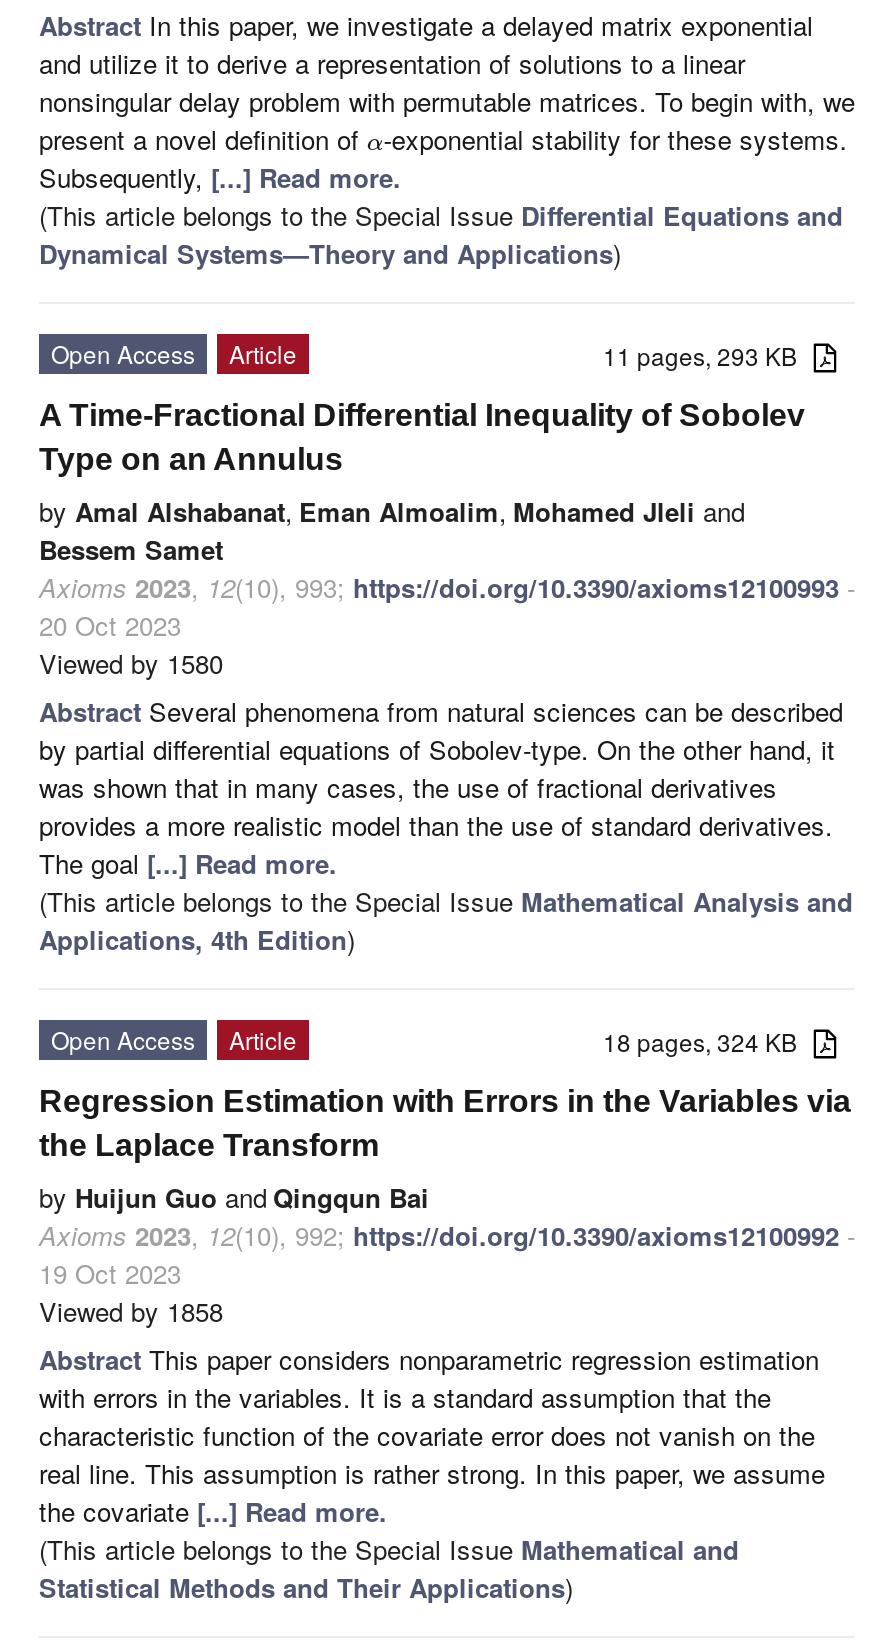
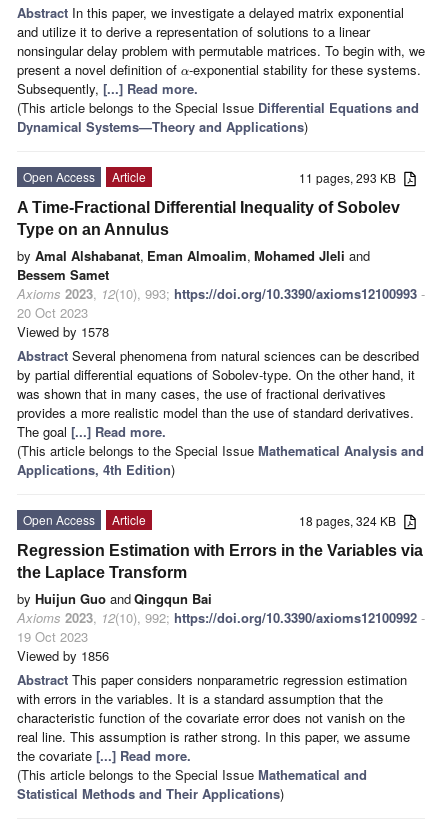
[39,644,223,682] Viewed by 1580 -> [17,322,109,341] Viewed by 1578
[39,1292,223,1330] Viewed by 1858 -> [17,646,109,665] Viewed by 1856

